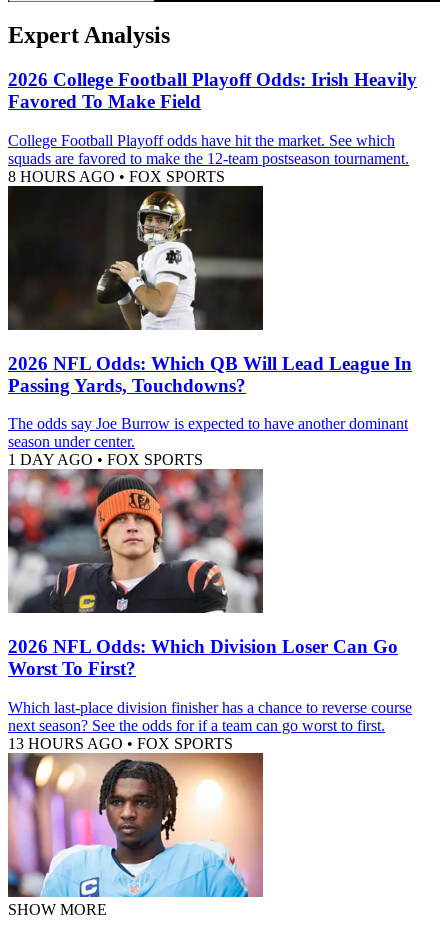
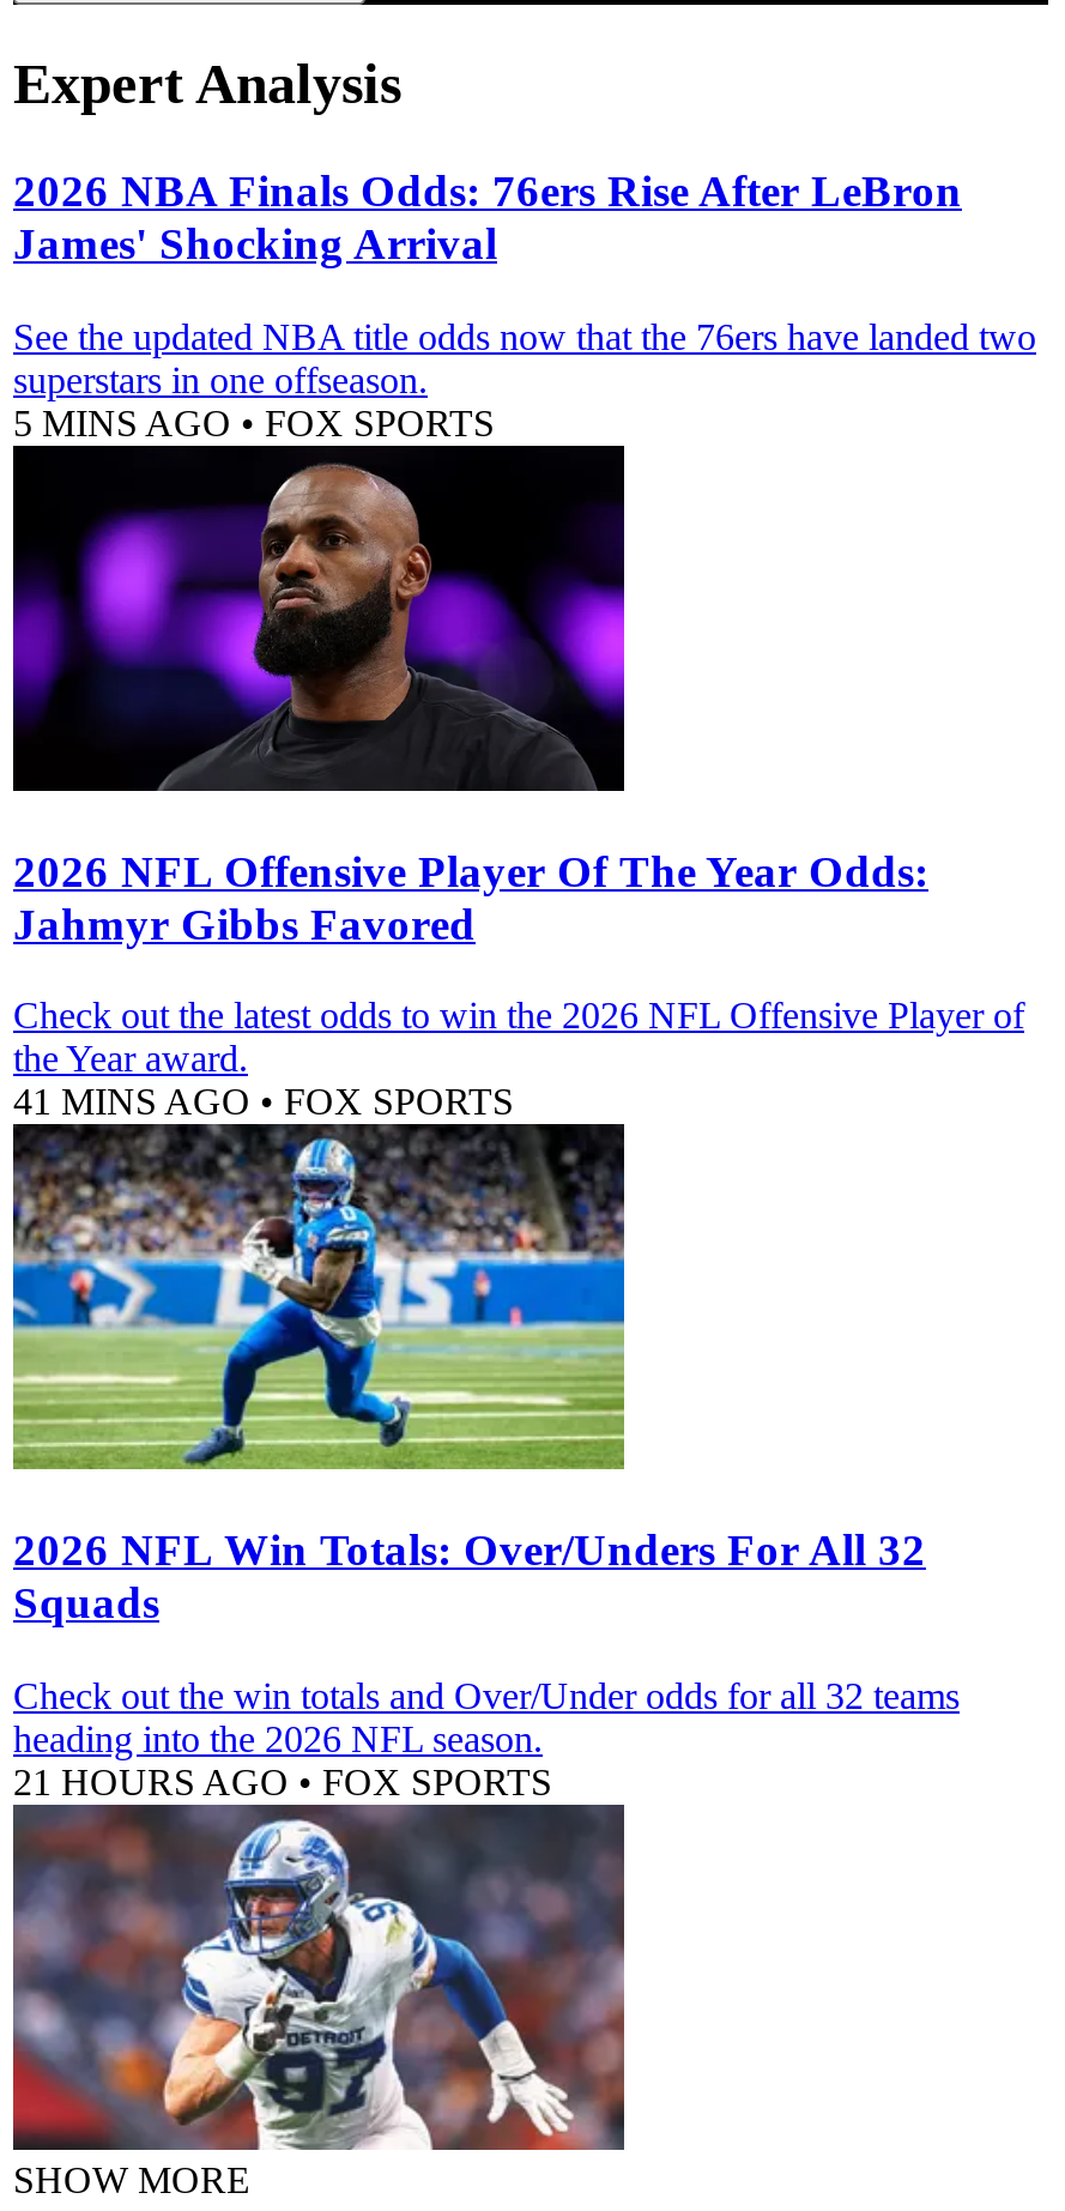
[8,69,417,112] 2026 College Football Playoff Odds: Irish Heavily | Favored To Make Field -> [13,166,962,269] 2026 NBA Finals Odds: 76ers Rise After LeBron | James' Shocking Arrival
[8,132,409,185] College Football Playoff odds have hit the market. See which | squads are favored to make the 12-team postseason tournament. | 8 HOURS AGO • FOX SPORTS -> [13,316,1036,443] See the updated NBA title odds now that the 76ers have landed two | superstars in one offseason. | 5 MINS AGO • FOX SPORTS
[7,192,412,396] [image] | 2026 NFL Odds: Which QB Will Lead League In | Passing Yards, Touchdowns? -> [11,460,928,948] [image] | 2026 NFL Offensive Player Of The Year Odds: | Jahmyr Gibbs Favored
[7,415,408,614] [image] | The odds say Joe Burrow is expected to have another dominant | season under center. | 1 DAY AGO • FOX SPORTS -> [11,995,1024,1472] [image] | Check out the latest odds to win the 2026 NFL Offensive Player of | the Year award. | 41 MINS AGO • FOX SPORTS
[8,636,398,679] 2026 NFL Odds: Which Division Loser Can Go | Worst To First? -> [13,1524,926,1627] 2026 NFL Win Totals: Over/Unders For All 32 | Squads
[8,699,412,752] Which last-place division finisher has a chance to reverse course | next season? See the odds for if a team can go worst to first. | 13 HOURS AGO • FOX SPORTS -> [13,1675,960,1802] Check out the win totals and Over/Under odds for all 32 teams | heading into the 2026 NFL season. | 21 HOURS AGO • FOX SPORTS
[7,753,264,898] [image] -> [11,1805,627,2152] [image]

